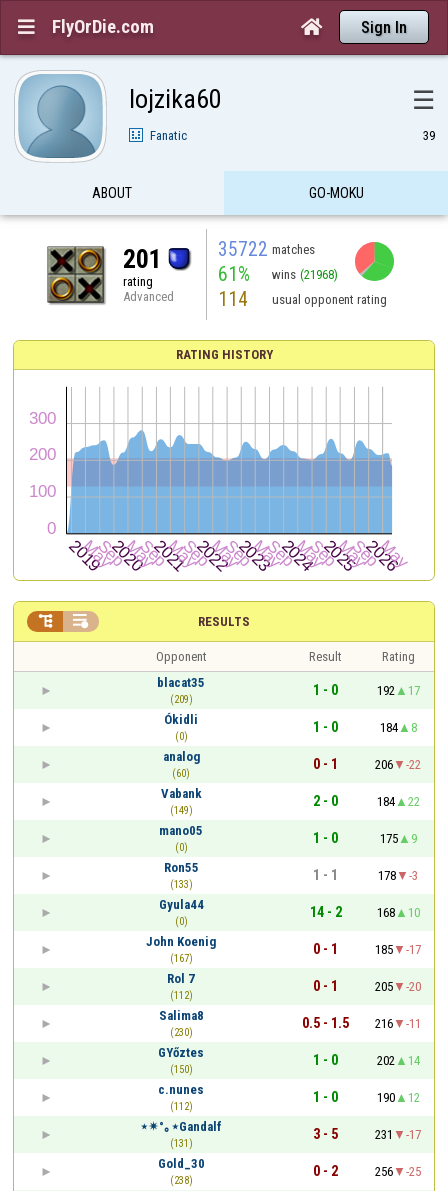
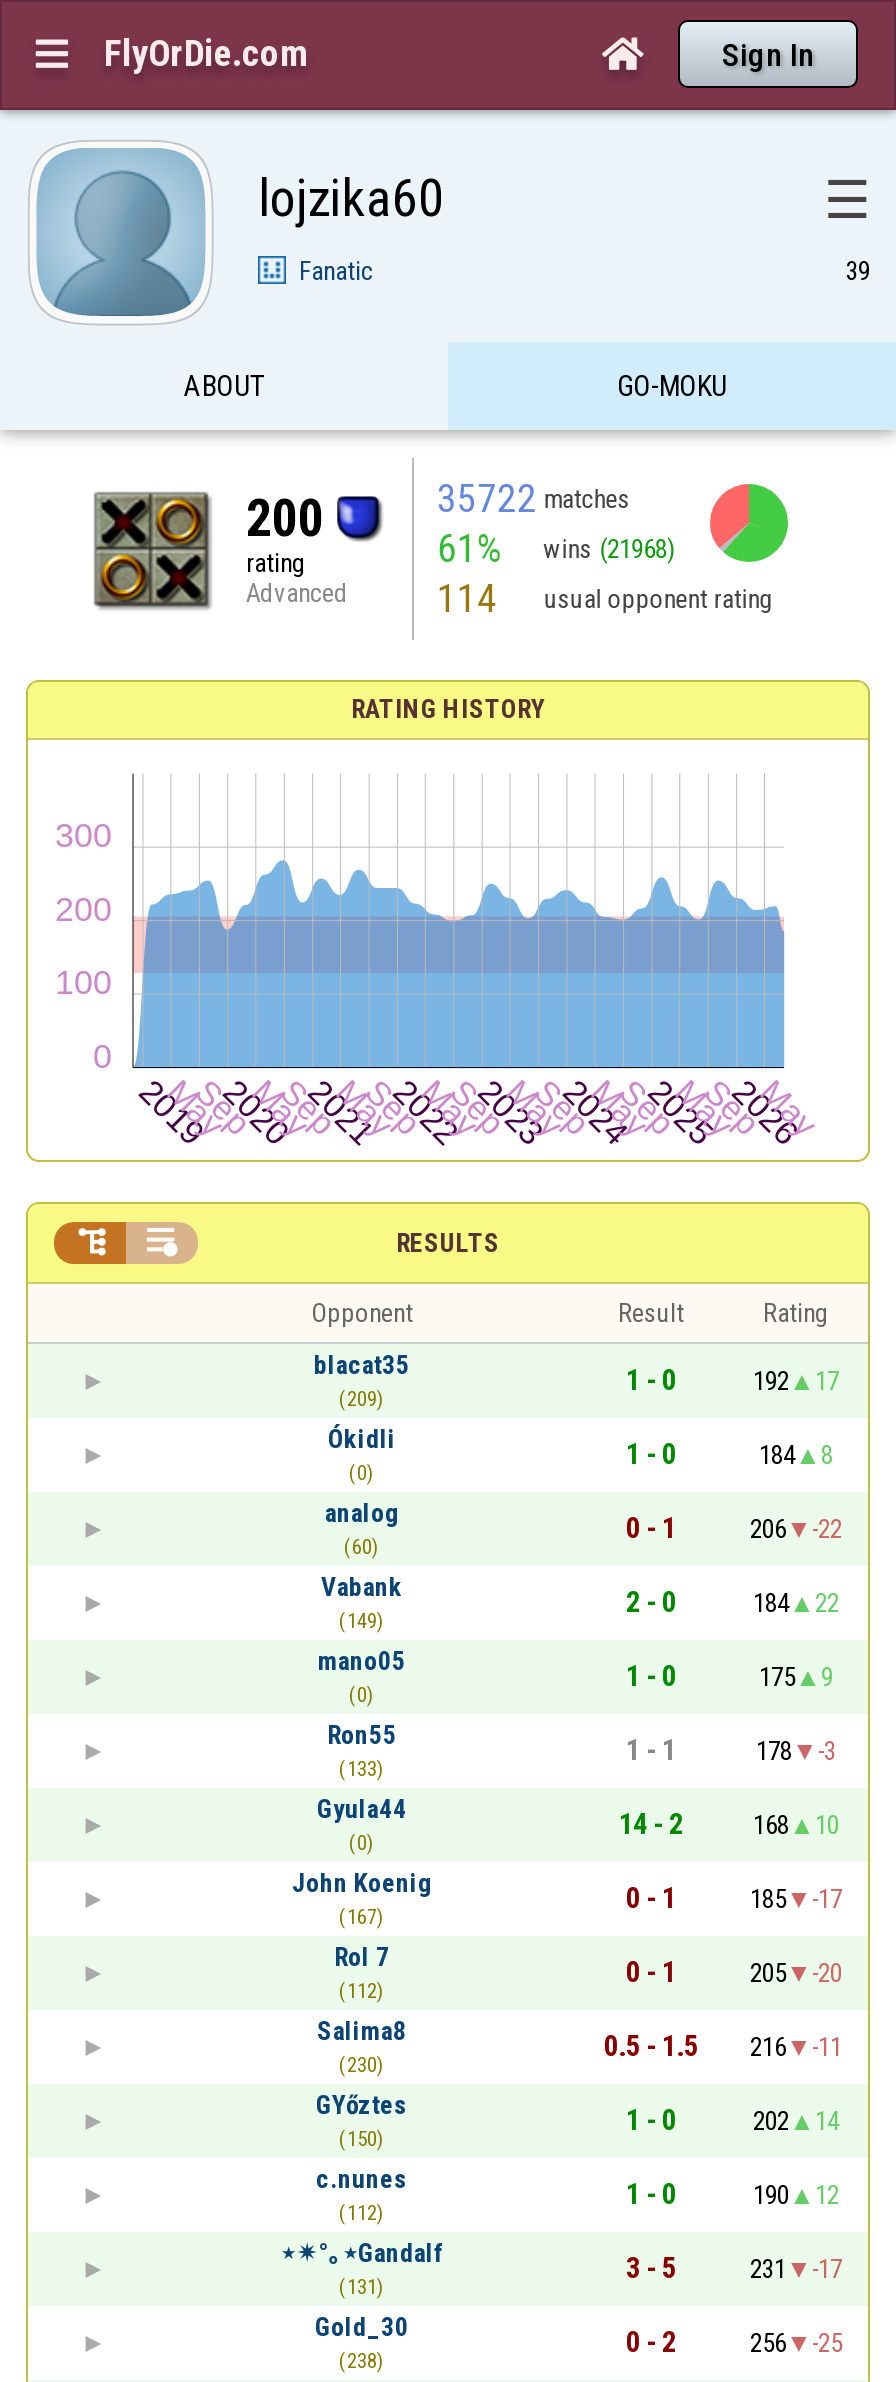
[123,243,162,273] 201 -> [246,487,324,547] 200

